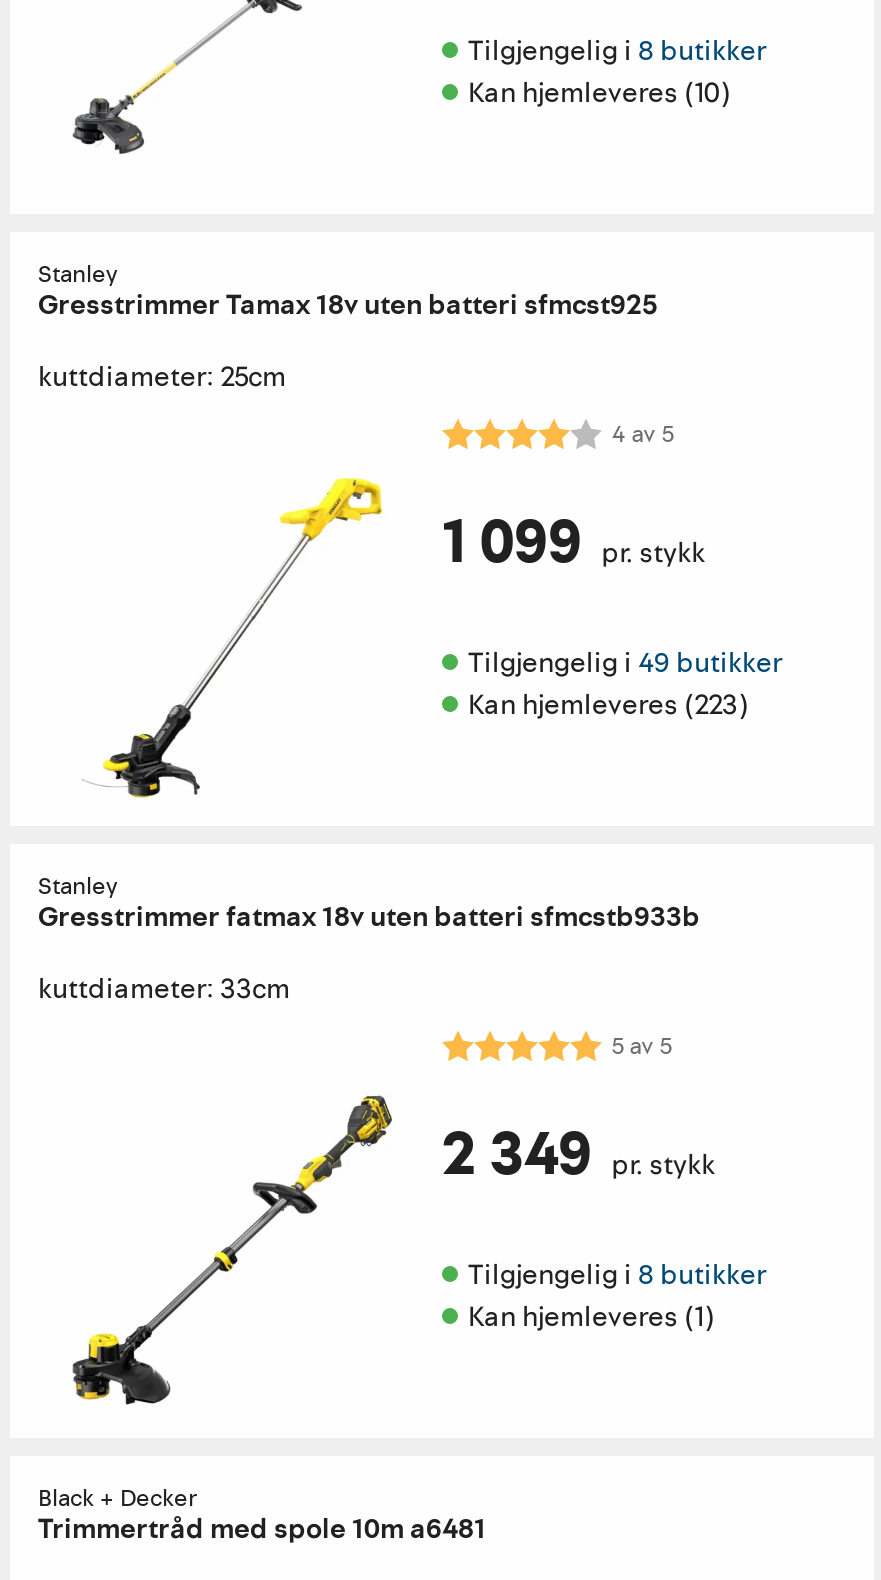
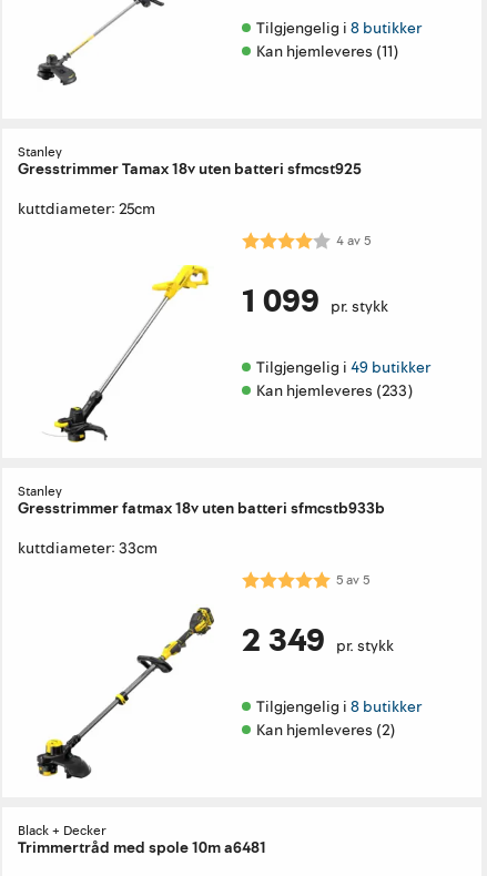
[468,74,730,112] Kan hjemleveres (10) -> [256,41,398,62] Kan hjemleveres (11)
[468,686,748,724] Kan hjemleveres (223) -> [256,381,413,402] Kan hjemleveres (233)
[468,1298,714,1336] Kan hjemleveres (1) -> [256,720,395,741] Kan hjemleveres (2)

